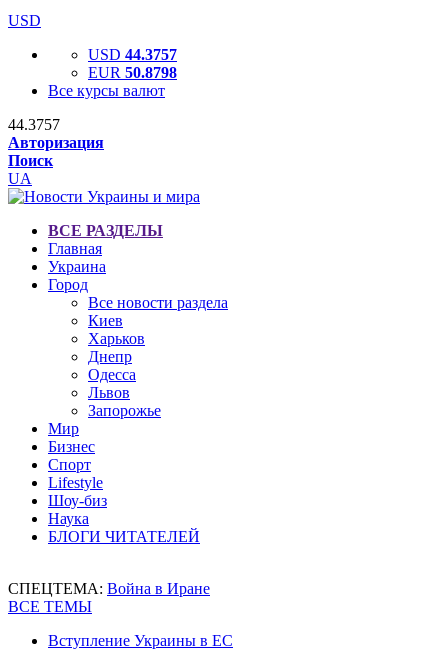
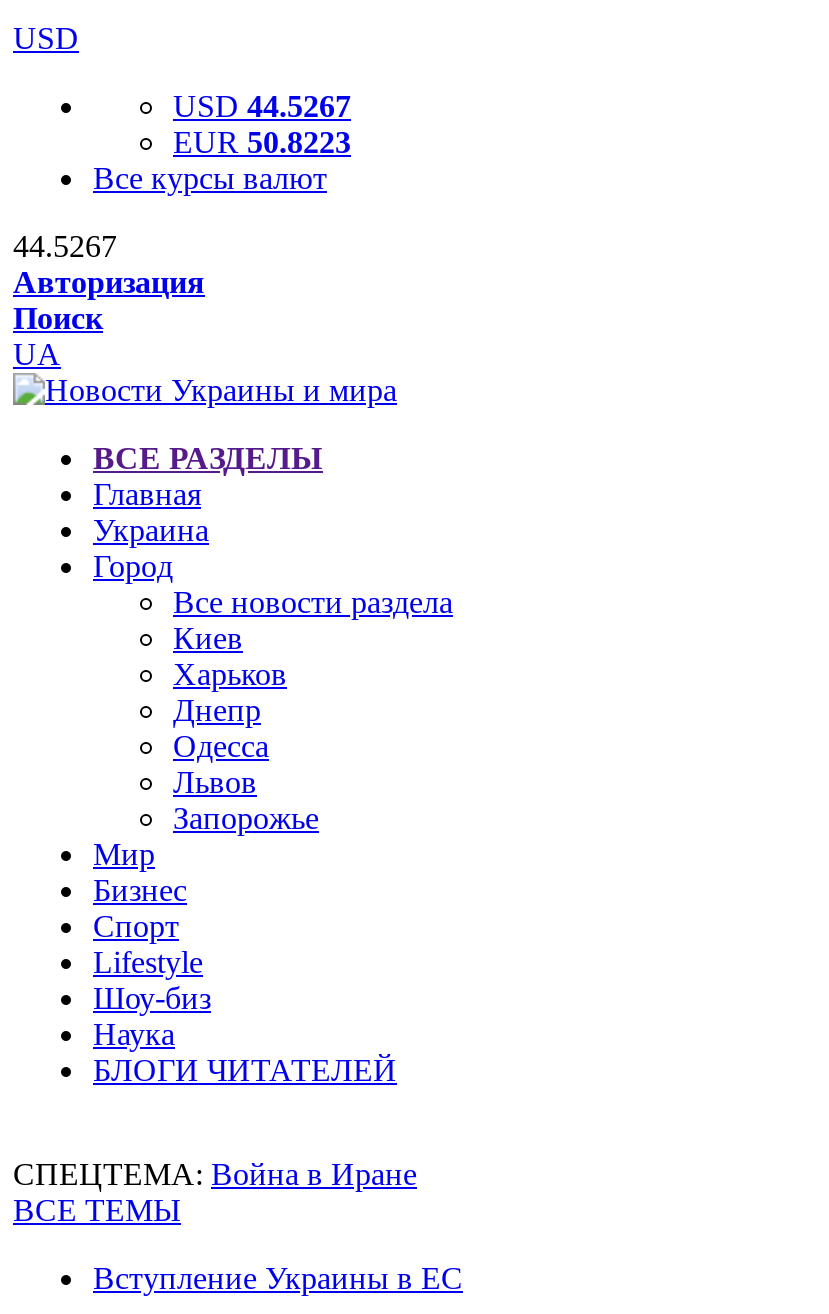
[88,46,177,63] USD 44.3757 -> [173,89,351,123] USD 44.5267
[88,64,177,81] EUR 50.8798 -> [173,125,351,159] EUR 50.8223
[8,116,60,133] 44.3757 -> [13,229,117,263] 44.5267

